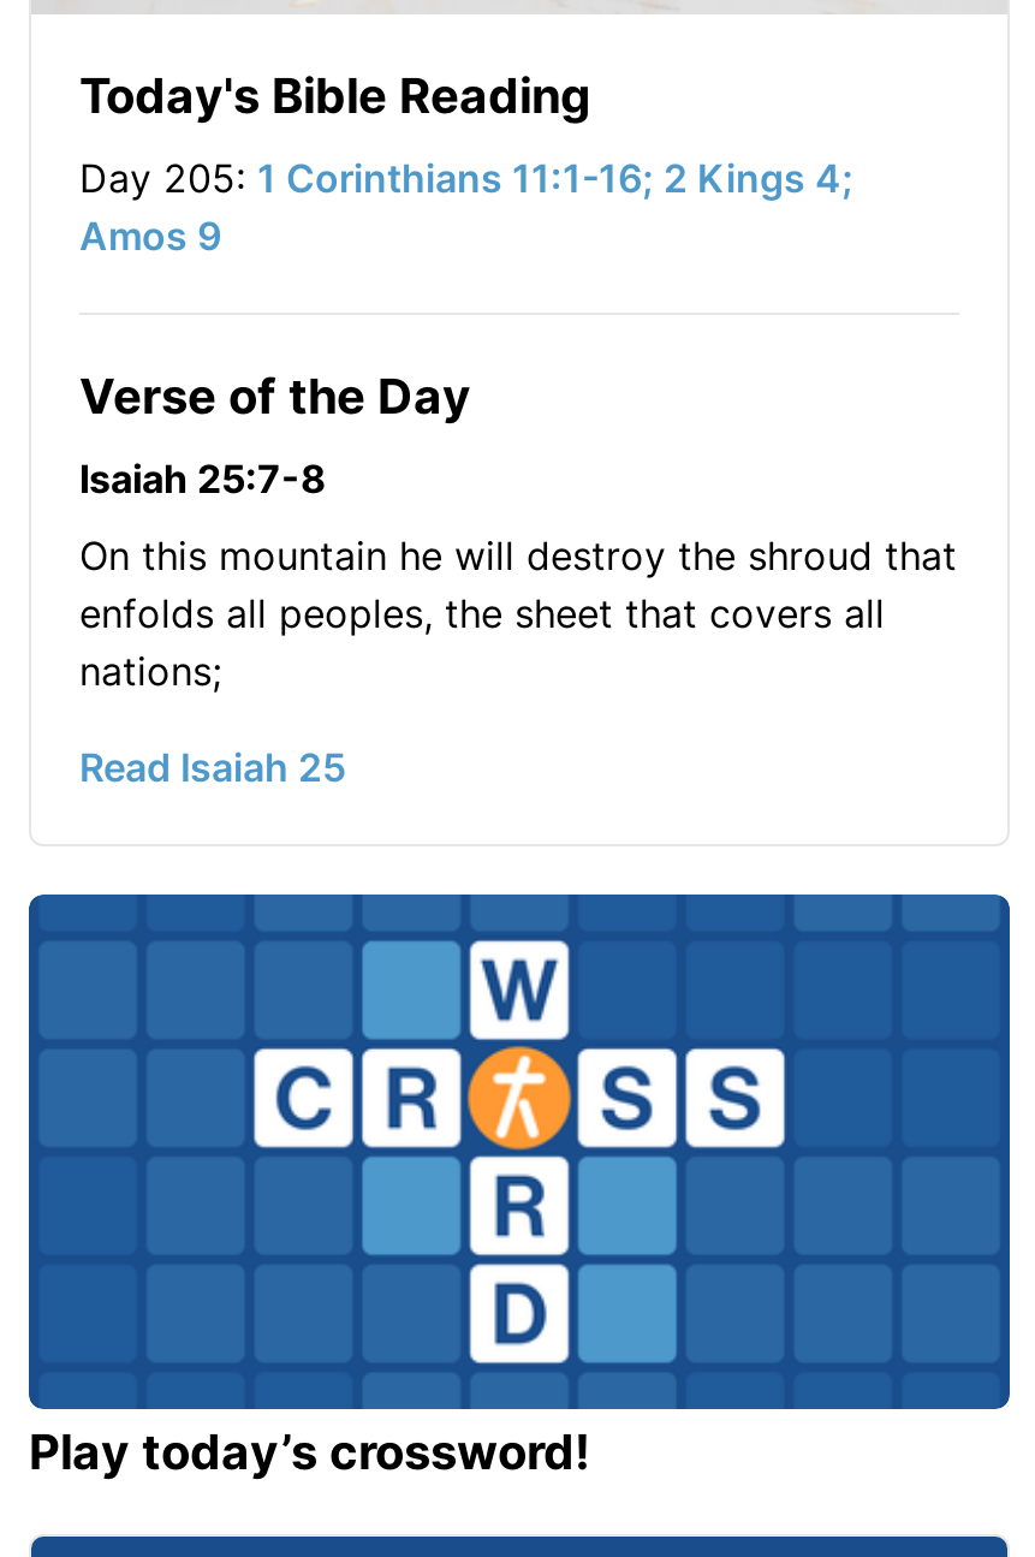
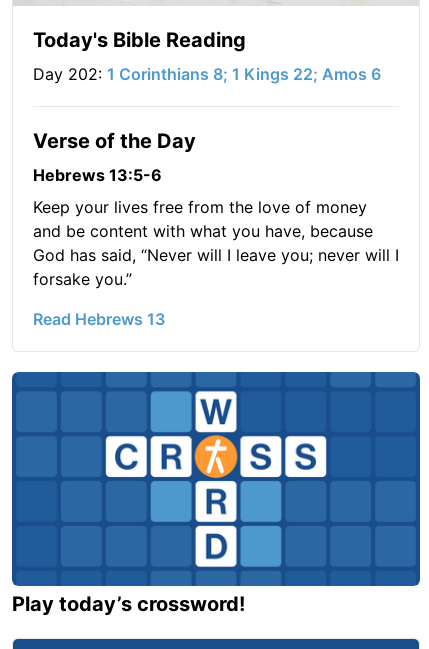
[79,153,853,258] Day 205: 1 Corinthians 11:1-16; 2 Kings 4; | Amos 9 -> [33,63,381,83] Day 202: 1 Corinthians 8; 1 Kings 22; Amos 6
moved [79,367,471,424] -> [33,128,196,152]: Verse of the Day
[79,453,327,501] Isaiah 25:7-8 -> [33,164,162,184] Hebrews 13:5-6
[79,530,957,694] On this mountain he will destroy the shroud that | enfolds all peoples, the sheet that covers all | nations; -> [33,196,399,288] Keep your lives free from the love of money | and be content with what you have, because | God has said, “Never will I leave you; never will I | forsake you.”
[79,742,346,790] Read Isaiah 25 -> [33,308,165,328] Read Hebrews 13

